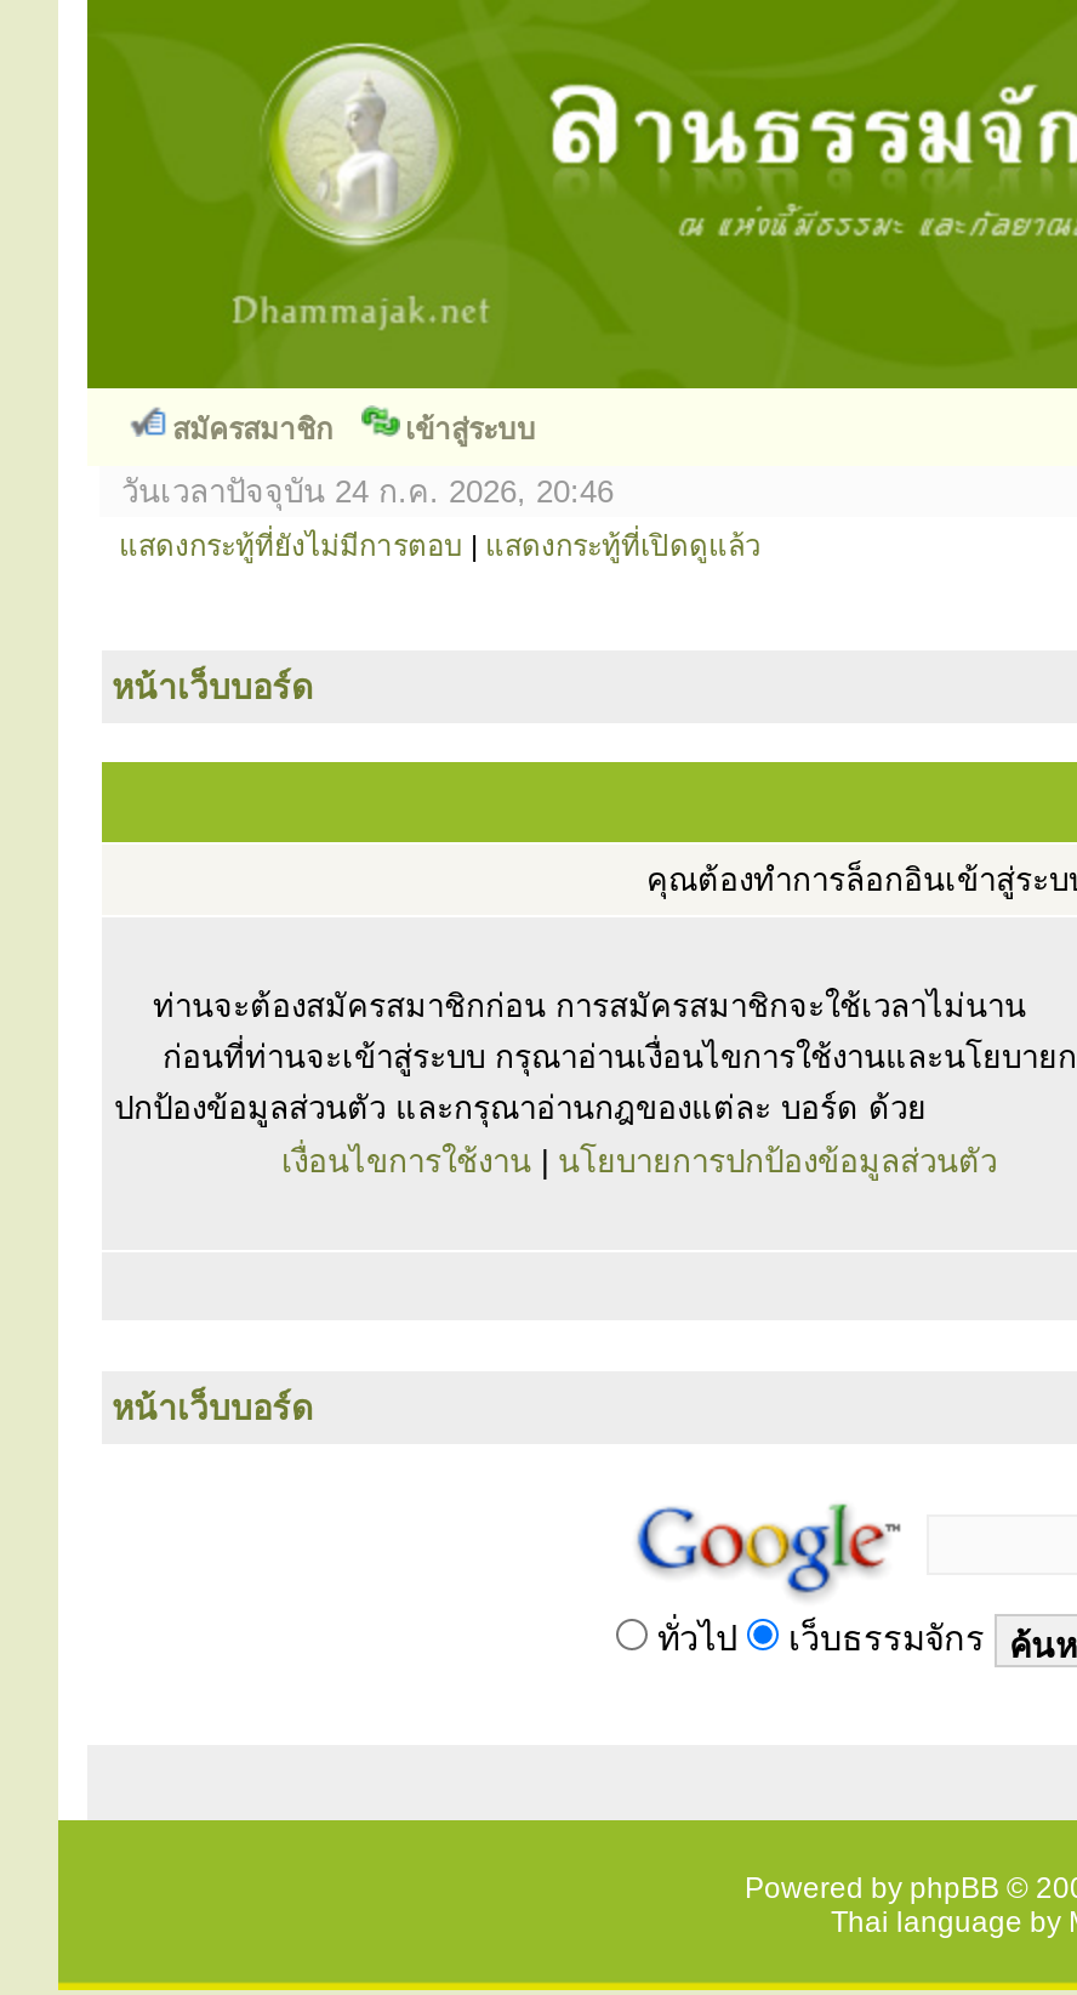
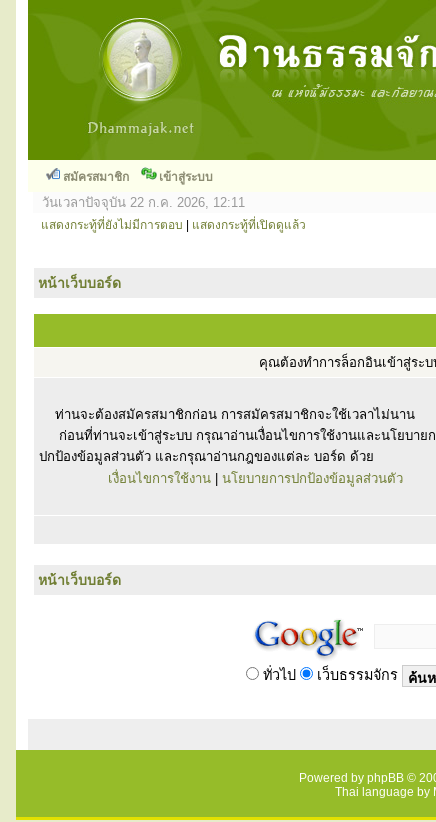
[121,473,633,510] วันเวลาปัจจุบัน 24 ก.ค. 2026, 20:46 -> [42,195,253,210] วันเวลาปัจจุบัน 22 ก.ค. 2026, 12:11

